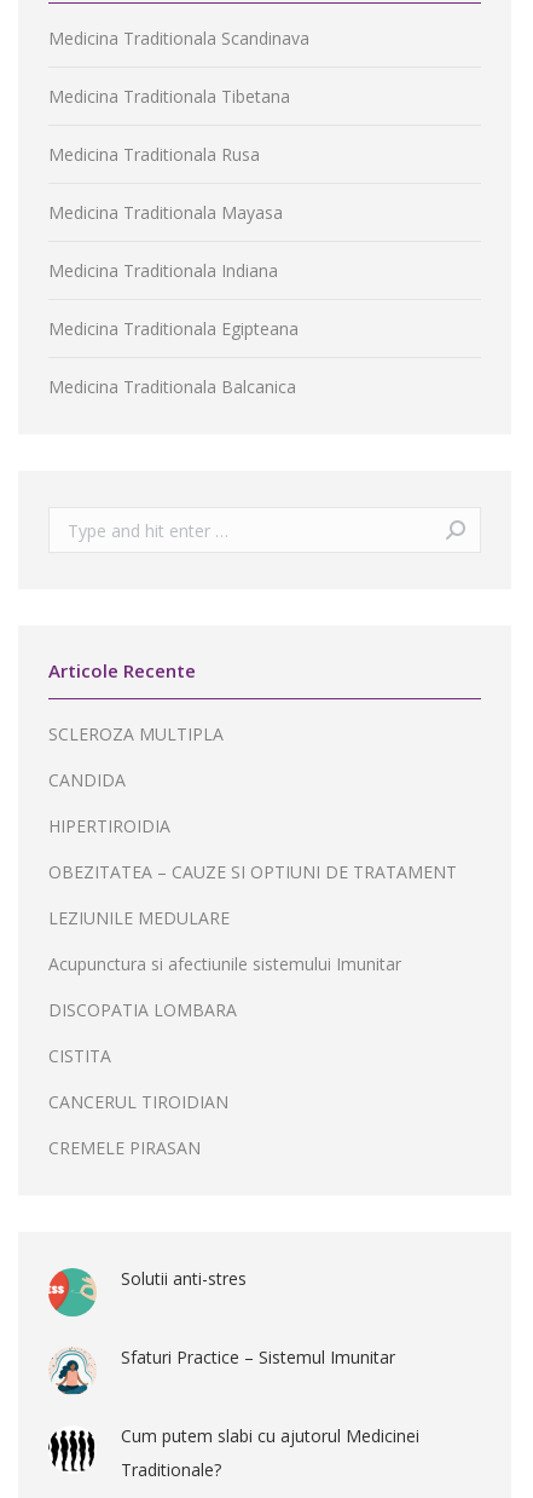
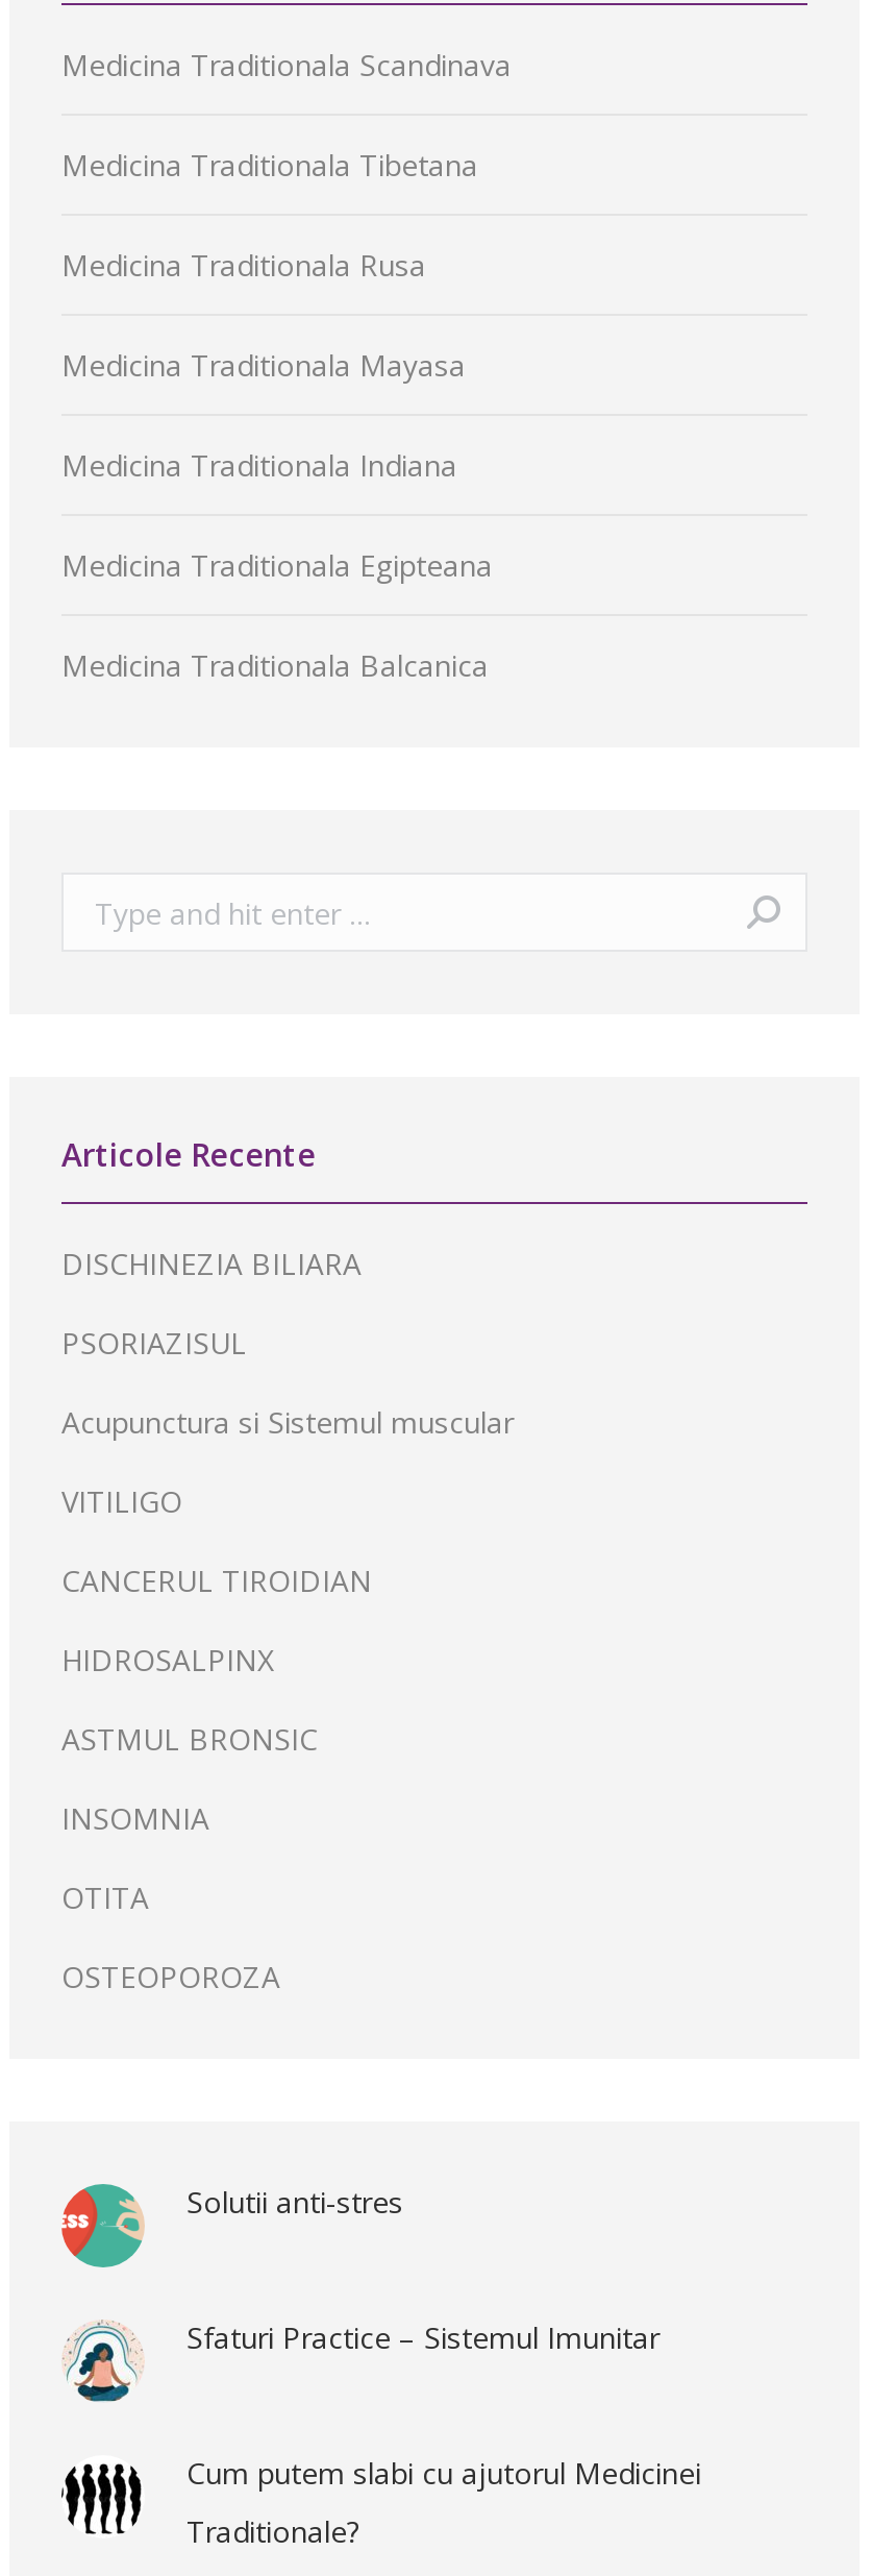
[48,723,457,1068] SCLEROZA MULTIPLA | CANDIDA | HIPERTIROIDIA | OBEZITATEA – CAUZE SI OPTIUNI DE TRATAMENT | LEZIUNILE MEDULARE | Acupunctura si afectiunile sistemului Imunitar | DISCOPATIA LOMBARA | CISTITA -> [61,1244,514,1522] DISCHINEZIA BILIARA | PSORIAZISUL | Acupunctura si Sistemul muscular | VITILIGO
moved [48,1091,228,1114] -> [61,1561,372,1601]: CANCERUL TIROIDIAN
[48,1137,201,1160] CREMELE PIRASAN -> [61,1640,318,1997] HIDROSALPINX | ASTMUL BRONSIC | INSOMNIA | OTITA | OSTEOPOROZA

